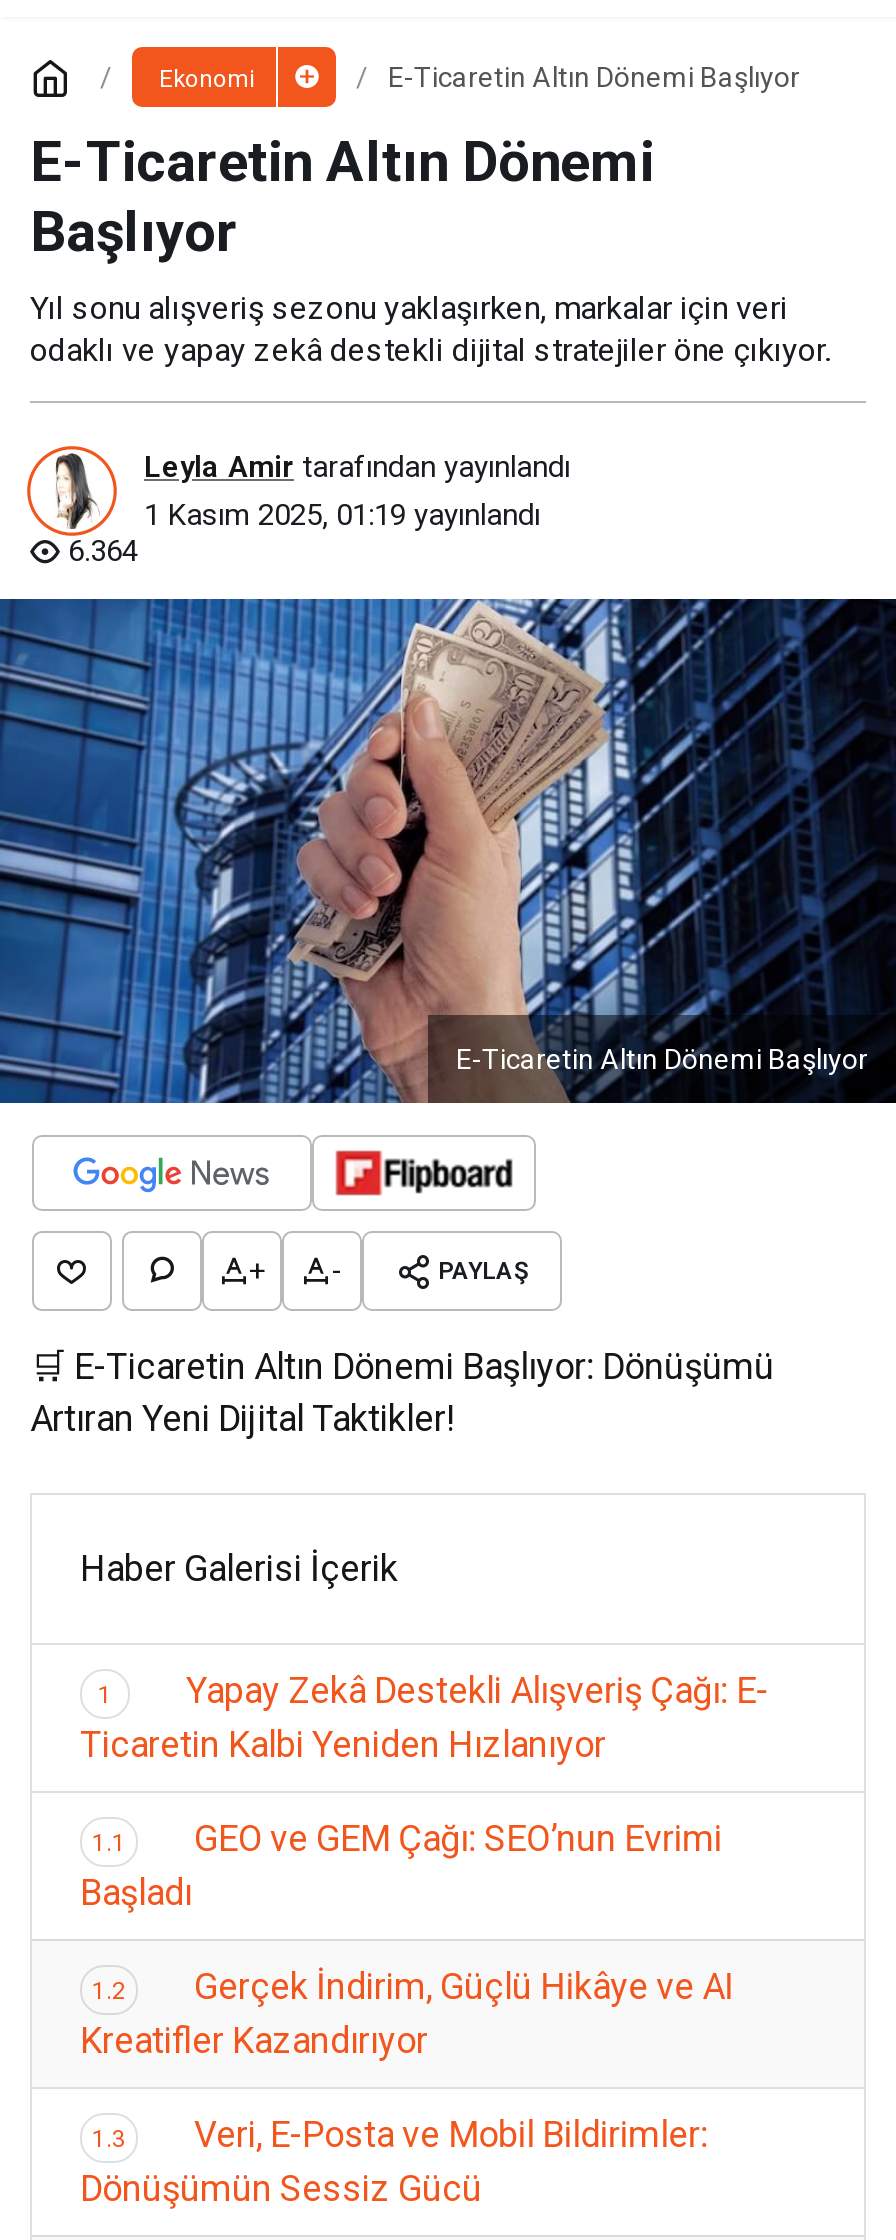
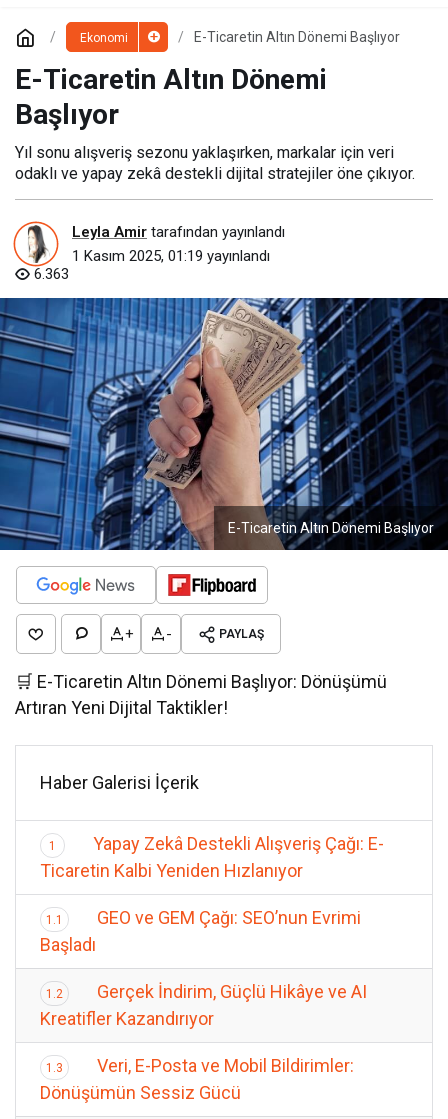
[60,532,138,568] 6.364 -> [30,264,69,282] 6.363

